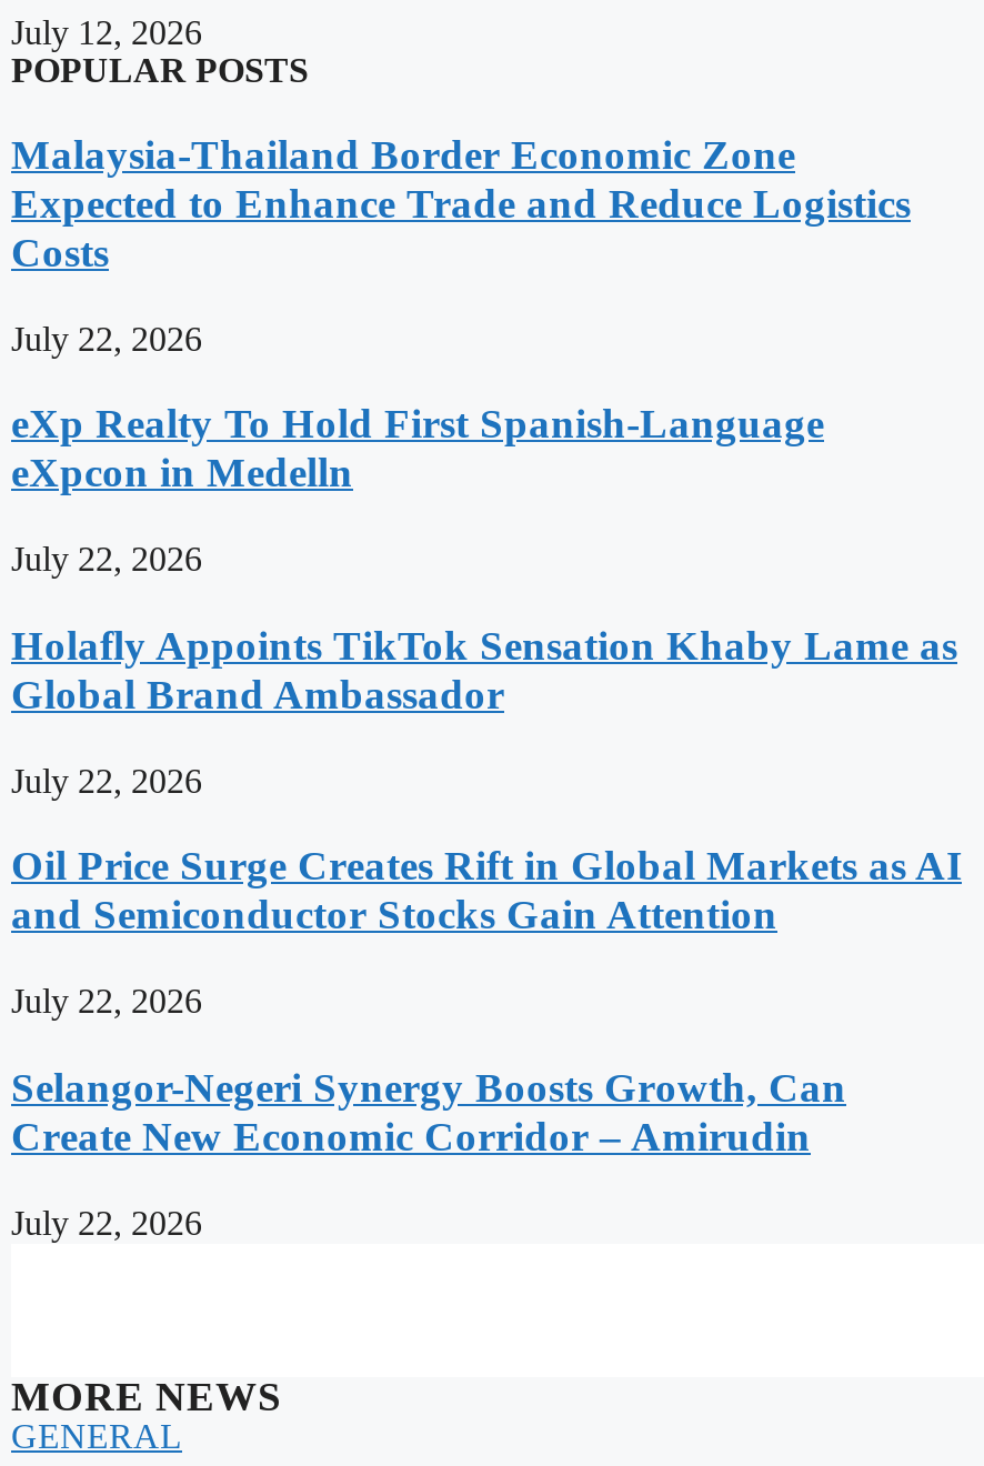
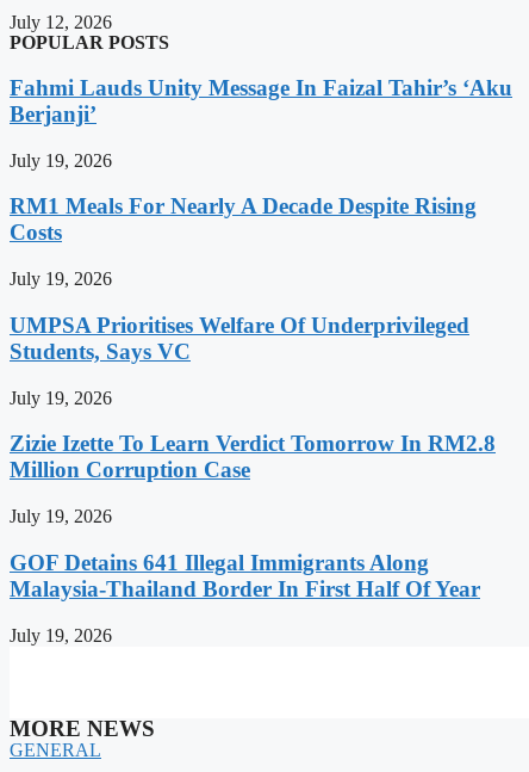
[11,131,911,227] Malaysia-Thailand Border Economic Zone | Expected to Enhance Trade and Reduce Logistics -> [10,75,512,219] Fahmi Lauds Unity Message In Faizal Tahir’s ‘Aku | Berjanji’ | July 19, 2026 | RM1 Meals For Nearly A Decade Despite Rising
moved [11,229,109,275] -> [10,220,62,245]: Costs
[11,319,962,1241] July 22, 2026 | eXp Realty To Hold First Spanish-Language | eXpcon in Medelln | July 22, 2026 | Holafly Appoints TikTok Sensation Khaby Lame as | Global Brand Ambassador | July 22, 2026 | Oil Price Surge Creates Rift in Global Markets as AI | and Semiconductor Stocks Gain Attention | July 22, 2026 | Selangor-Negeri Synergy Boosts Growth, Can | Create New Economic Corridor – Amirudin | July 22, 2026 -> [10,269,496,645] July 19, 2026 | UMPSA Prioritises Welfare Of Underprivileged | Students, Says VC | July 19, 2026 | Zizie Izette To Learn Verdict Tomorrow In RM2.8 | Million Corruption Case | July 19, 2026 | GOF Detains 641 Illegal Immigrants Along | Malaysia-Thailand Border In First Half Of Year | July 19, 2026

